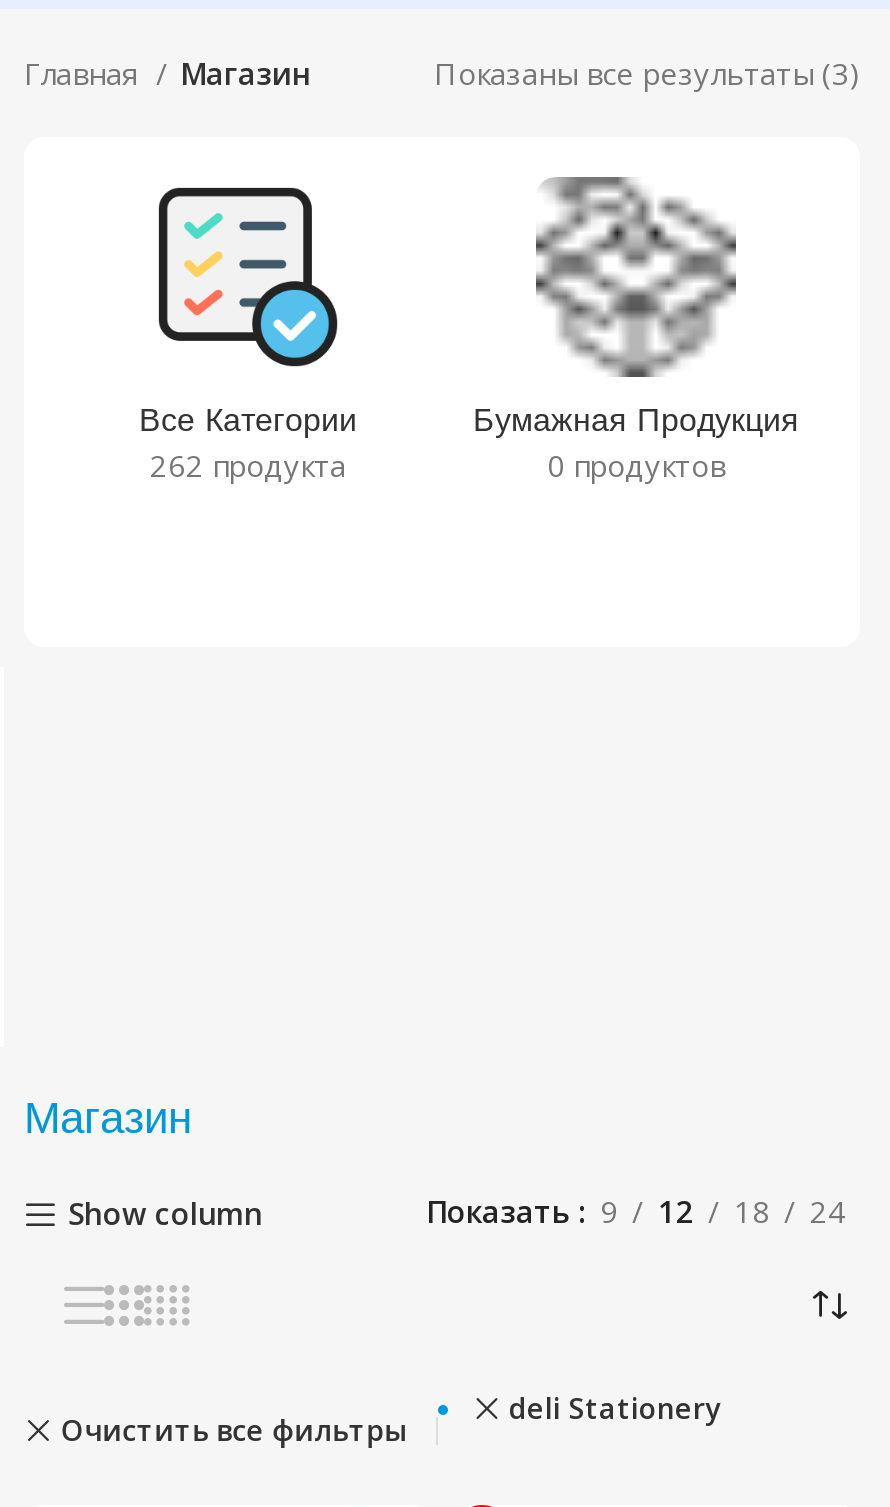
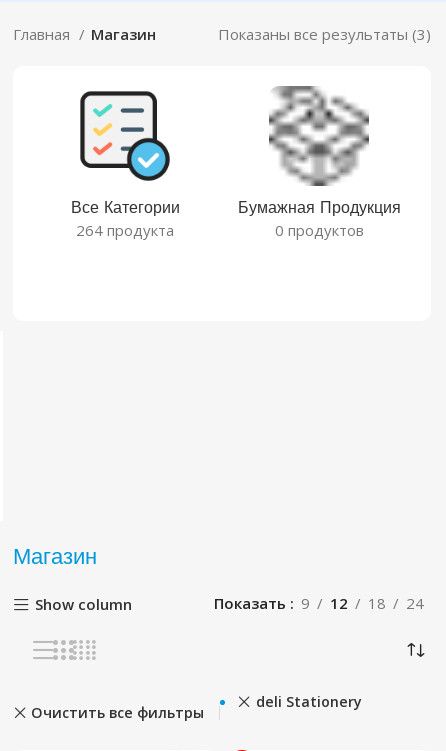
[150,445,346,485] 262 продукта -> [76,220,174,240] 264 продукта

